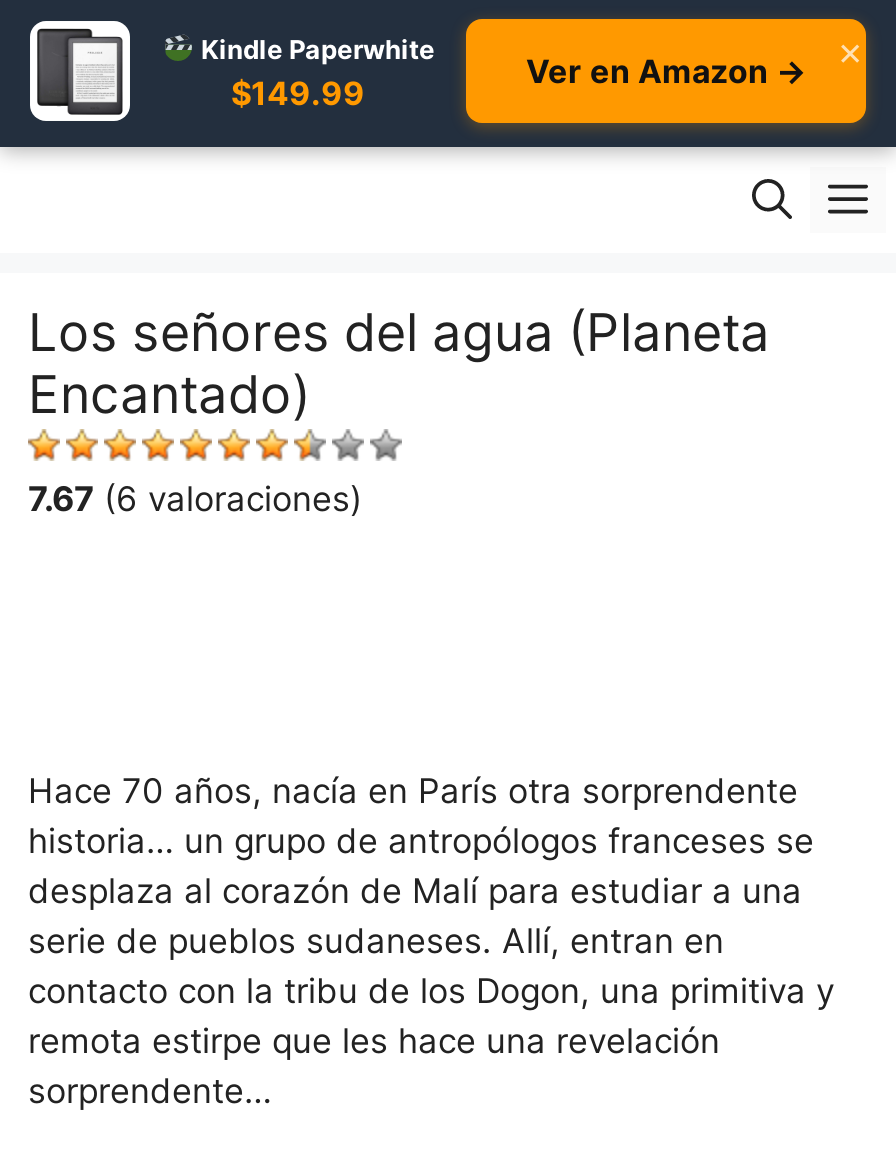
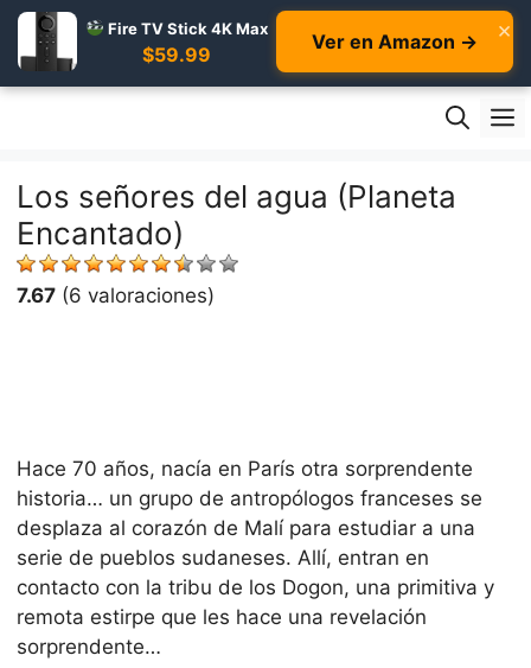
[32,19,435,123] [image] | Kindle Paperwhite | $149.99 -> [20,12,268,71] [image] | Fire TV Stick 4K Max | $59.99

